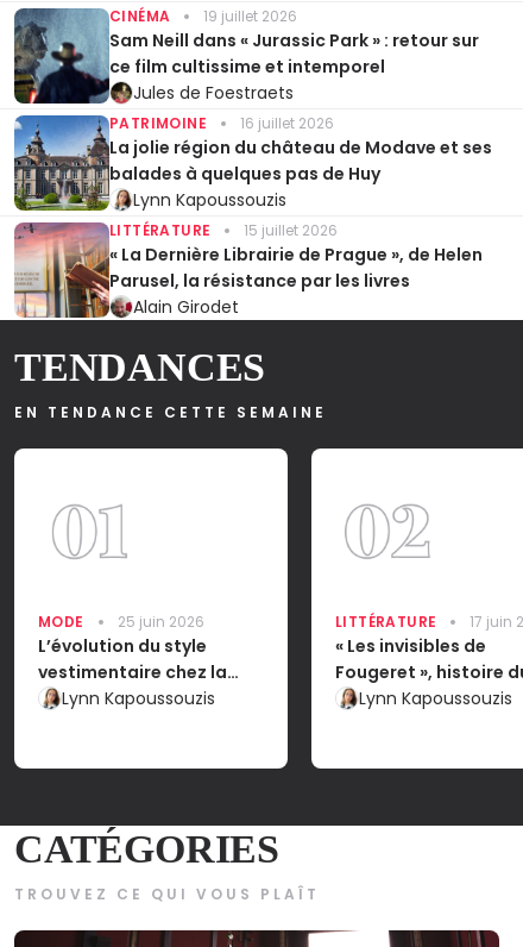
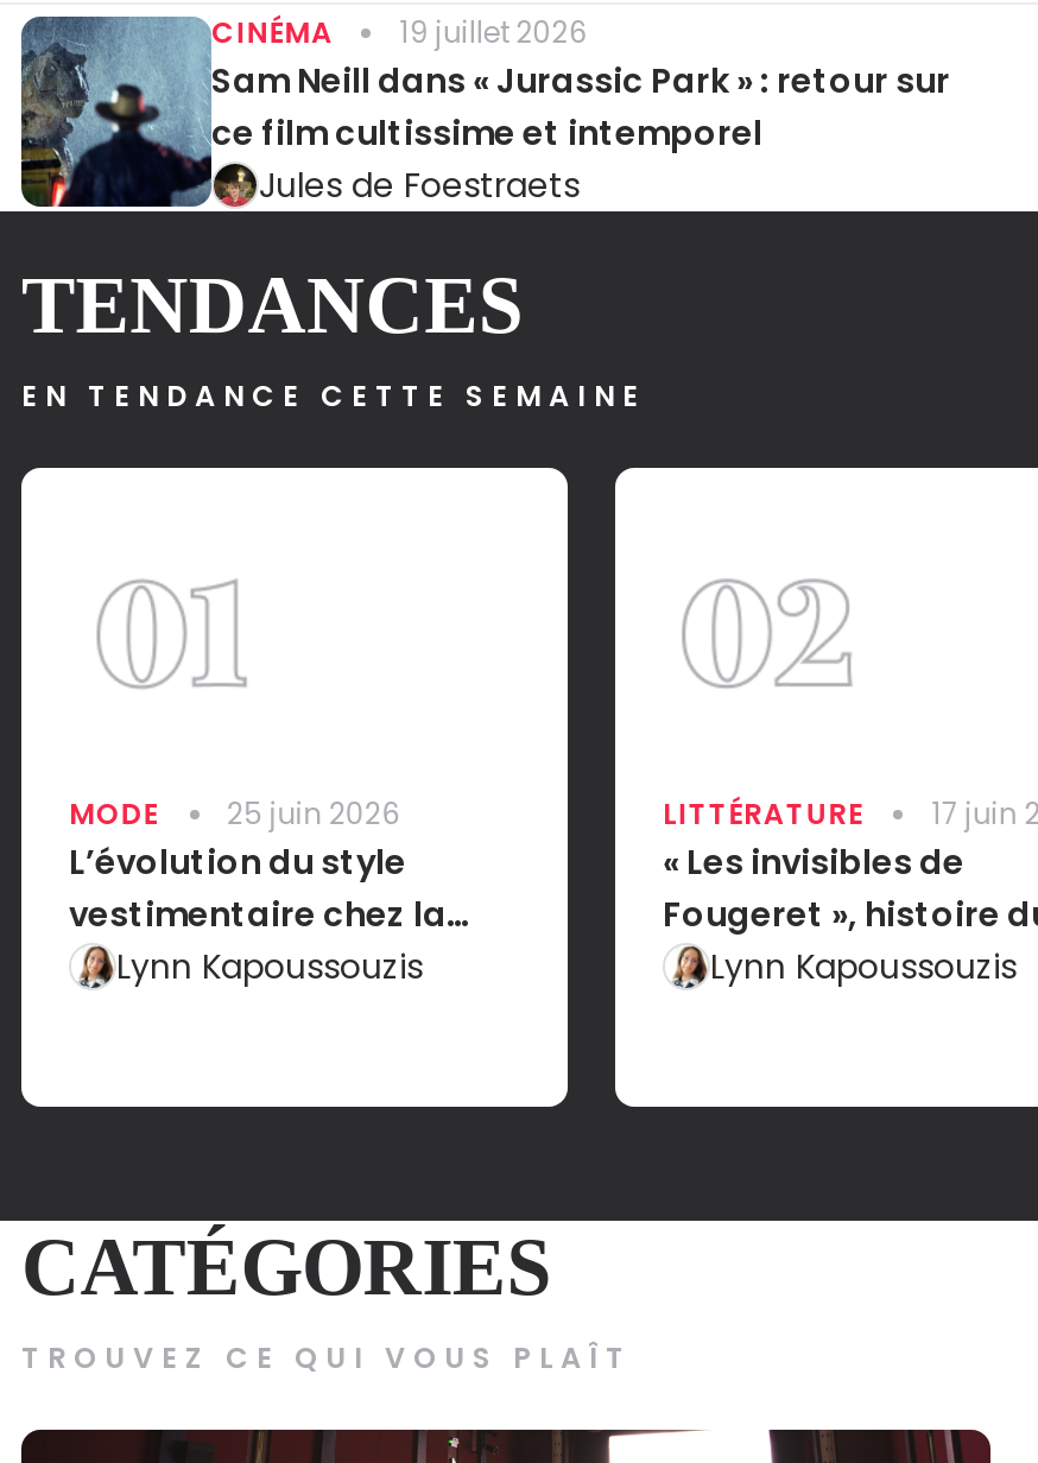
[13,113,492,319] [image] | PATRIMOINE | 16 juillet 2026 | La jolie région du château de Modave et ses | balades à quelques pas de Huy | Lynn Kapoussouzis | LITTÉRATURE | 15 juillet 2026 | « La Dernière Librairie de Prague », de Helen | Parusel, la résistance par les livres | Alain Girodet -> none
[13,222,116,319] [image] -> none

